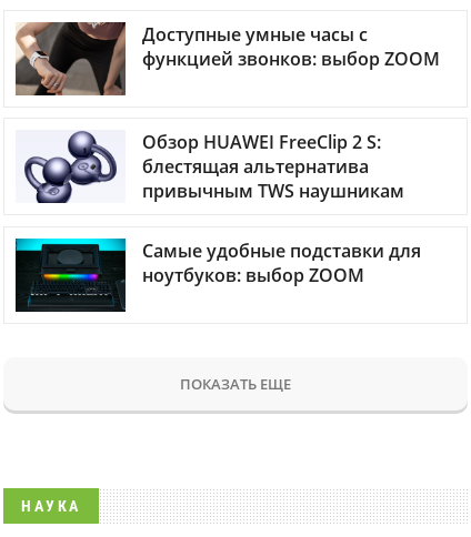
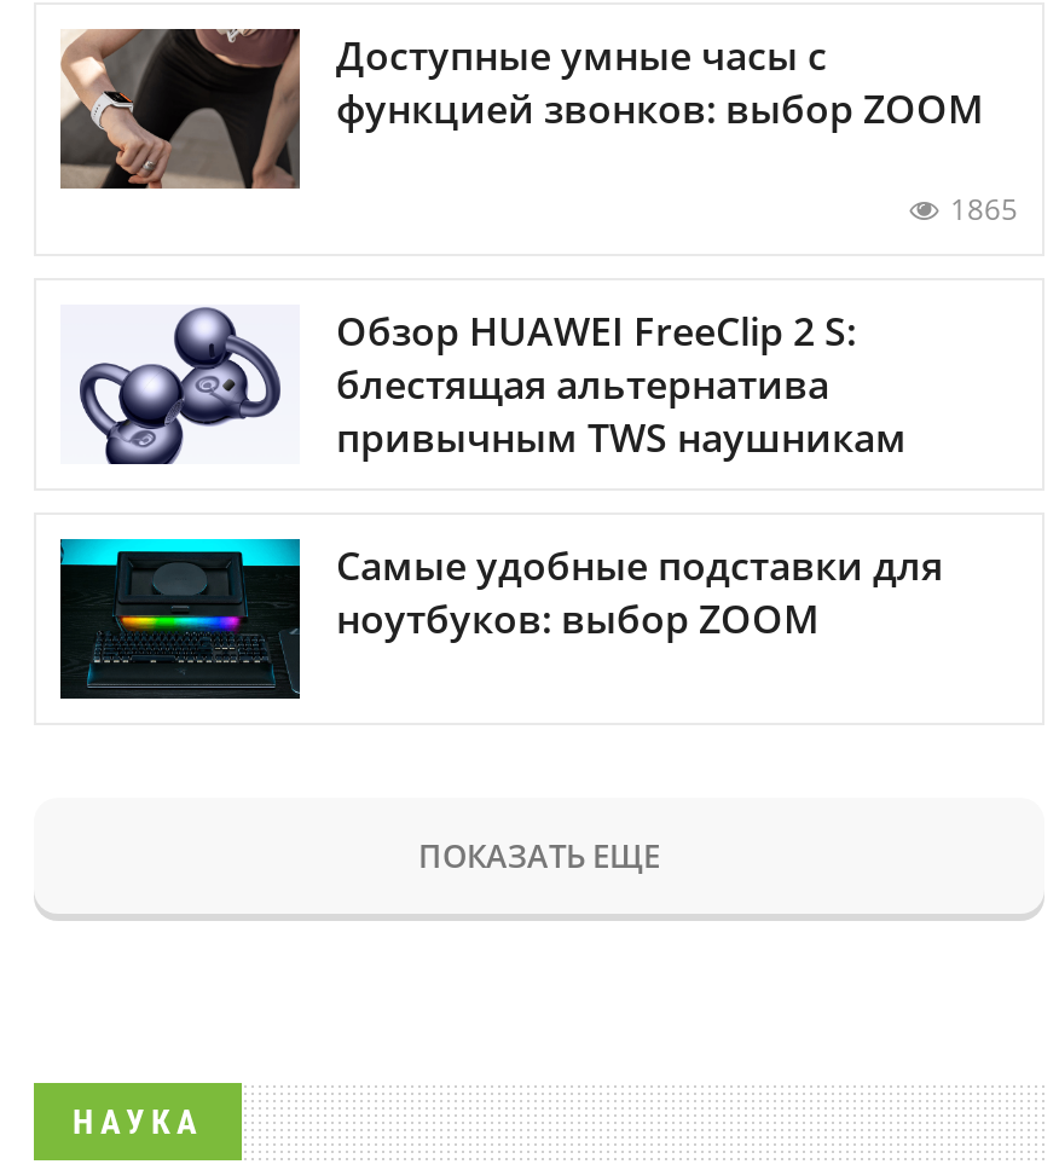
none -> [950,189,1018,230] 1865

